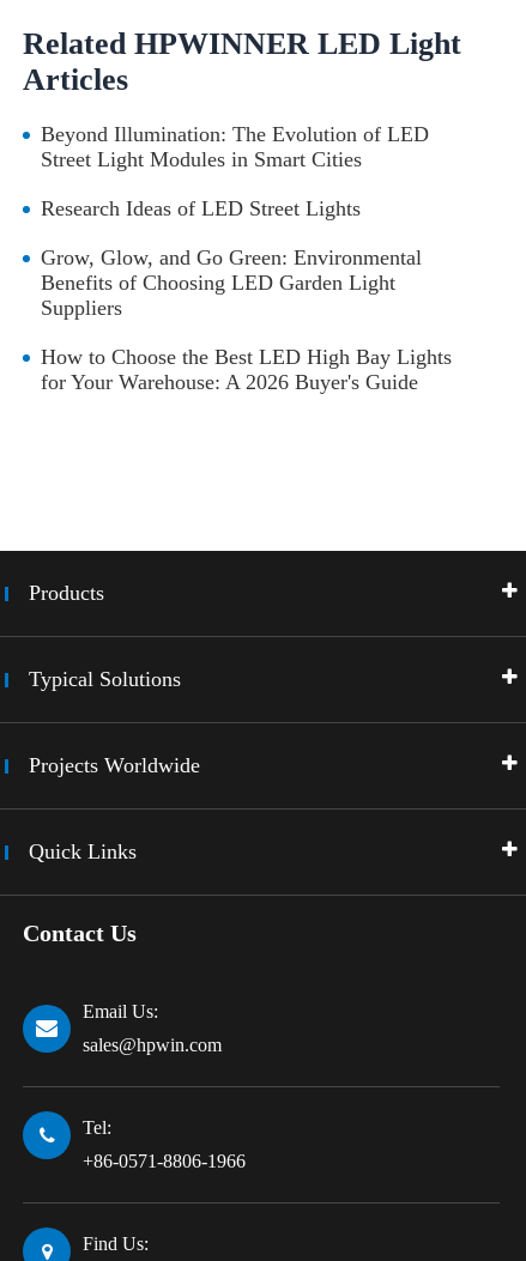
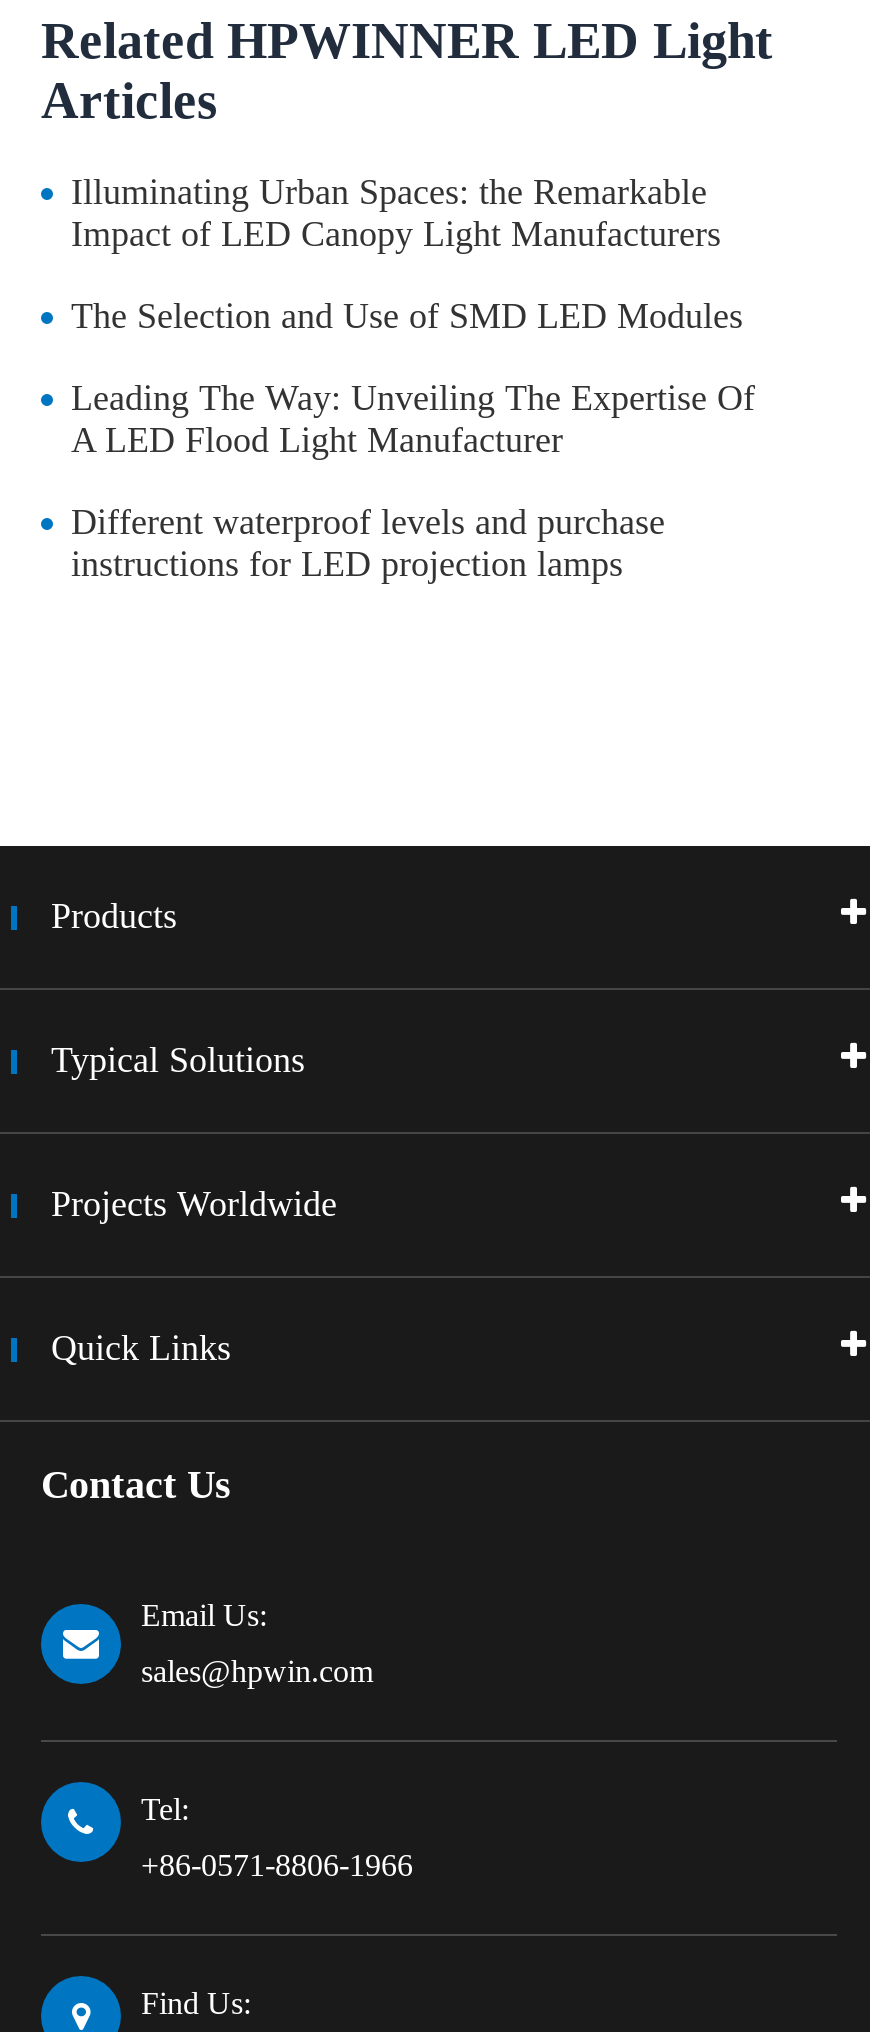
[41,122,429,171] Beyond Illumination: The Evolution of LED | Street Light Modules in Smart Cities -> [71,172,721,254] Illuminating Urban Spaces: the Remarkable | Impact of LED Canopy Light Manufacturers
[41,196,361,220] Research Ideas of LED Street Lights -> [71,296,743,336] The Selection and Use of SMD LED Modules
[41,245,422,320] Grow, Glow, and Go Green: Environmental | Benefits of Choosing LED Garden Light | Suppliers -> [71,378,755,460] Leading The Way: Unveiling The Expertise Of | A LED Flood Light Manufacturer
[41,345,452,394] How to Choose the Best LED High Bay Lights | for Your Warehouse: A 2026 Buyer's Guide -> [71,502,665,584] Different waterproof levels and purchase | instructions for LED projection lamps

